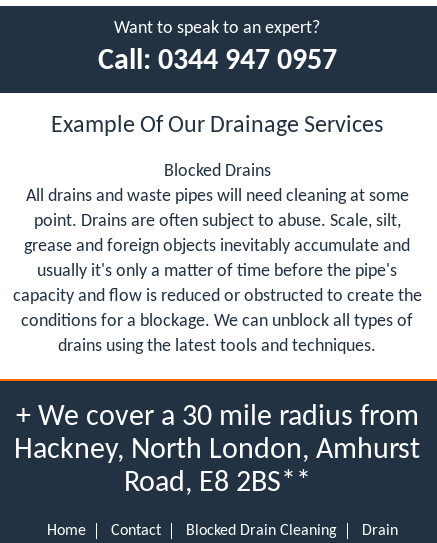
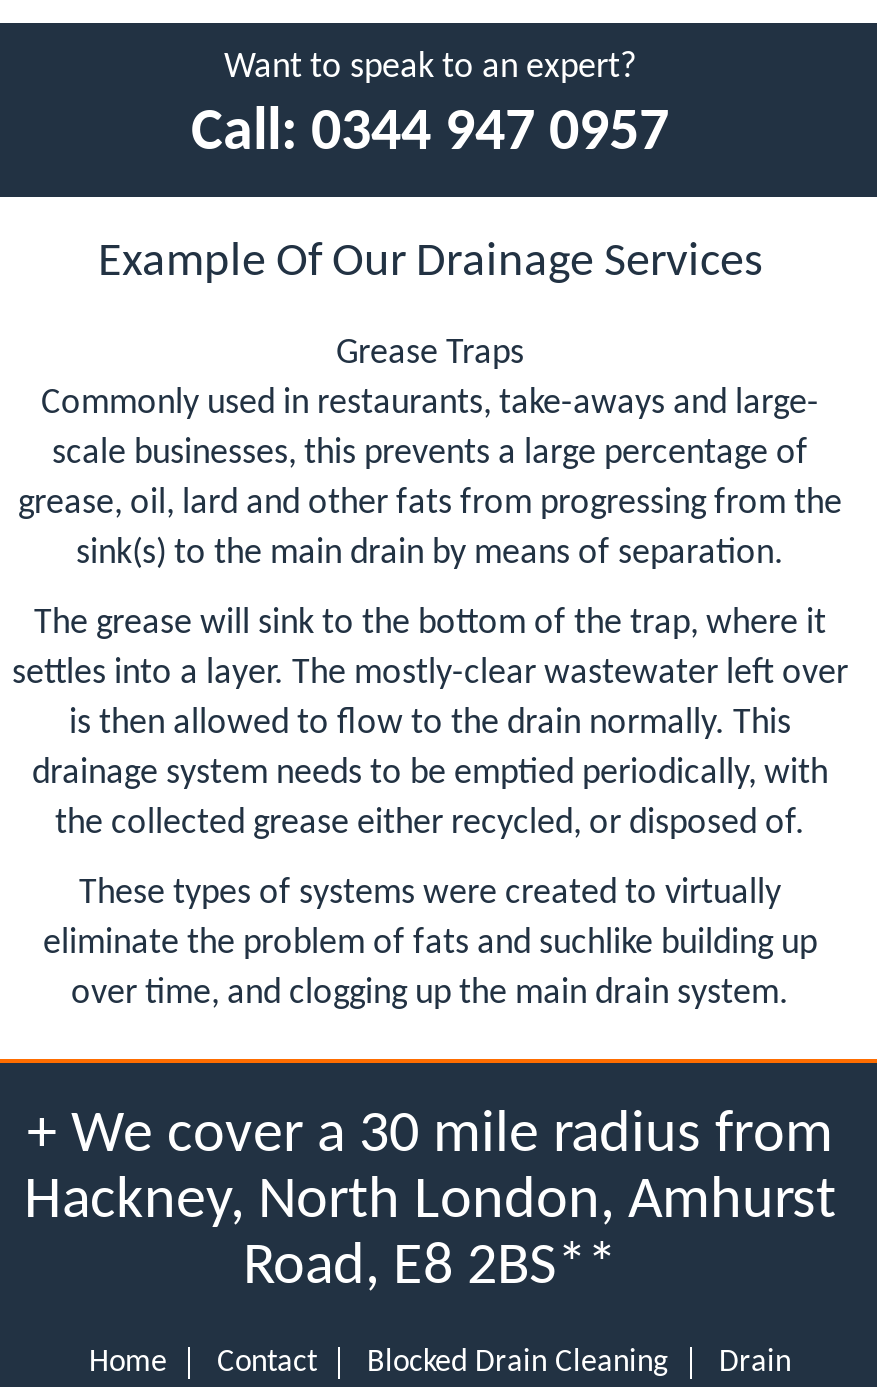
[12,161,421,355] Blocked Drains | All drains and waste pipes will need cleaning at some | point. Drains are often subject to abuse. Scale, silt, | grease and foreign objects inevitably accumulate and | usually it's only a matter of time before the pipe's | capacity and flow is reduced or obstructed to create the | conditions for a blockage. We can unblock all types of | drains using the latest tools and techniques. -> [12,334,848,1012] Grease Traps | Commonly used in restaurants, take-aways and large- | scale businesses, this prevents a large percentage of | grease, oil, lard and other fats from progressing from the | sink(s) to the main drain by means of separation. | The grease will sink to the bottom of the trap, where it | settles into a layer. The mostly-clear wastewater left over | is then allowed to flow to the drain normally. This | drainage system needs to be emptied periodically, with | the collected grease either recycled, or disposed of. | These types of systems were created to virtually | eliminate the problem of fats and suchlike building up | over time, and clogging up the main drain system.

